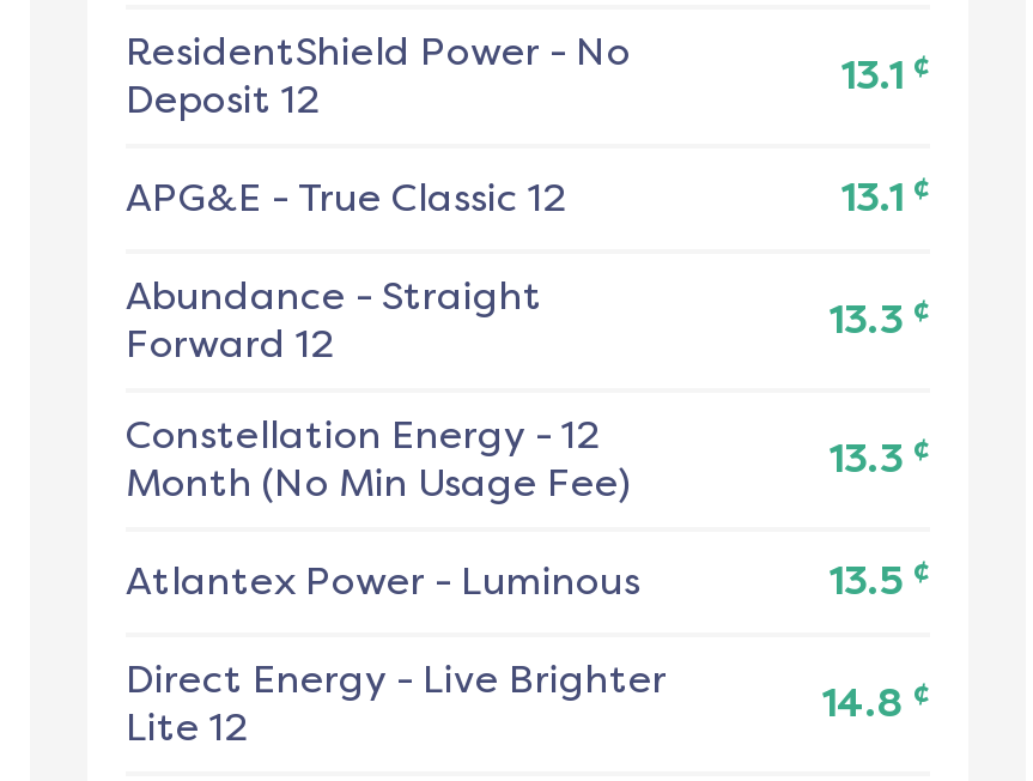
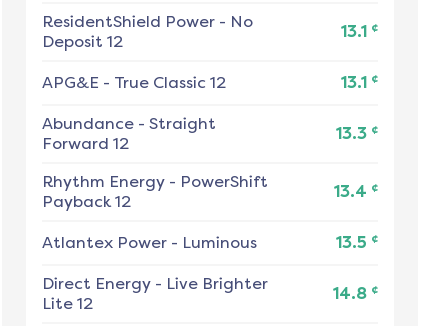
[126,412,631,505] Constellation Energy - 12 | Month (No Min Usage Fee) -> [42,172,268,211] Rhythm Energy - PowerShift | Payback 12
[830,431,930,482] 13.3 ¢ -> [334,180,378,201] 13.4 ¢

